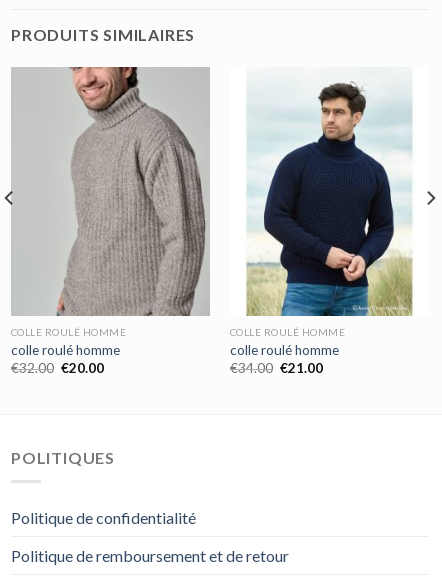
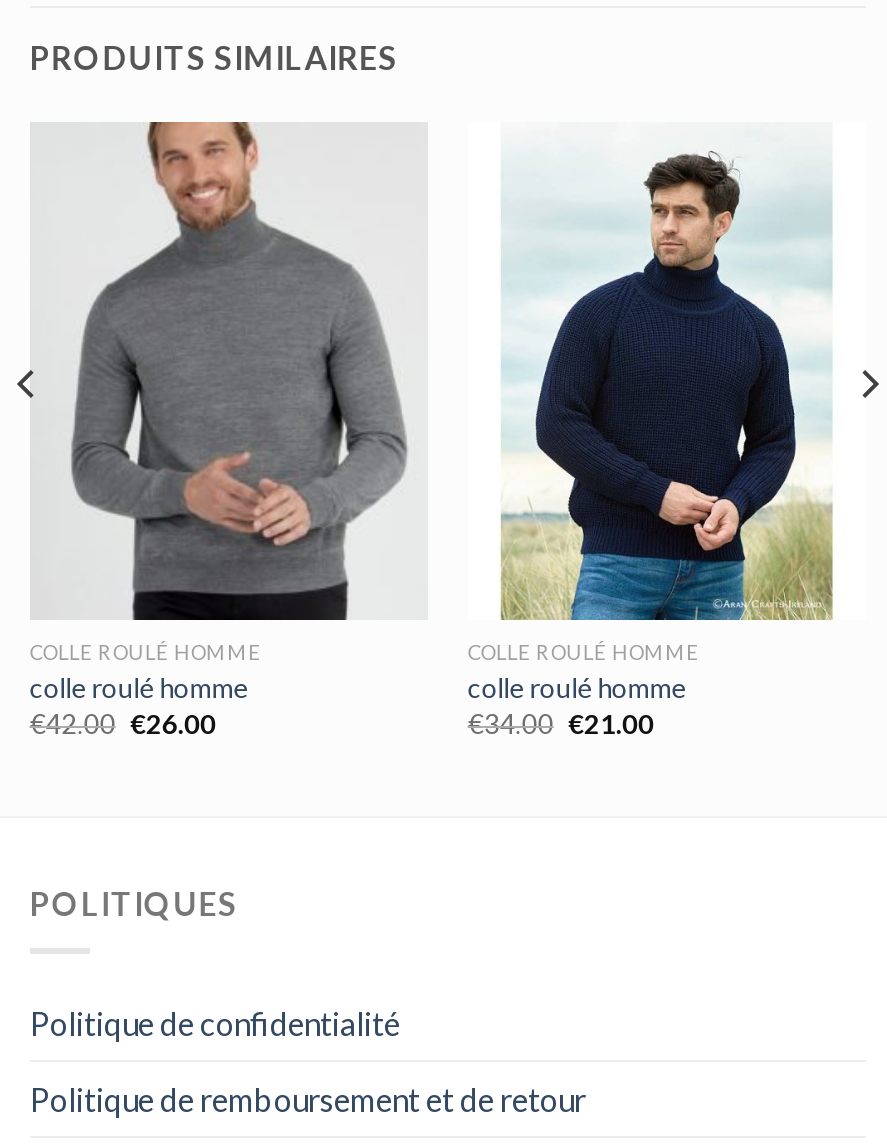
[13,66,209,317] [image] -> [36,122,424,620] [image]
[11,360,104,376] €32.00 €20.00 -> [30,708,216,740] €42.00 €26.00

